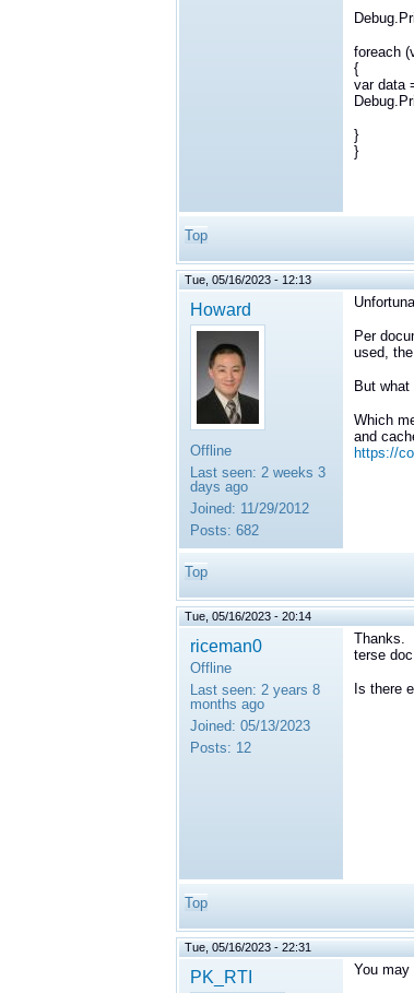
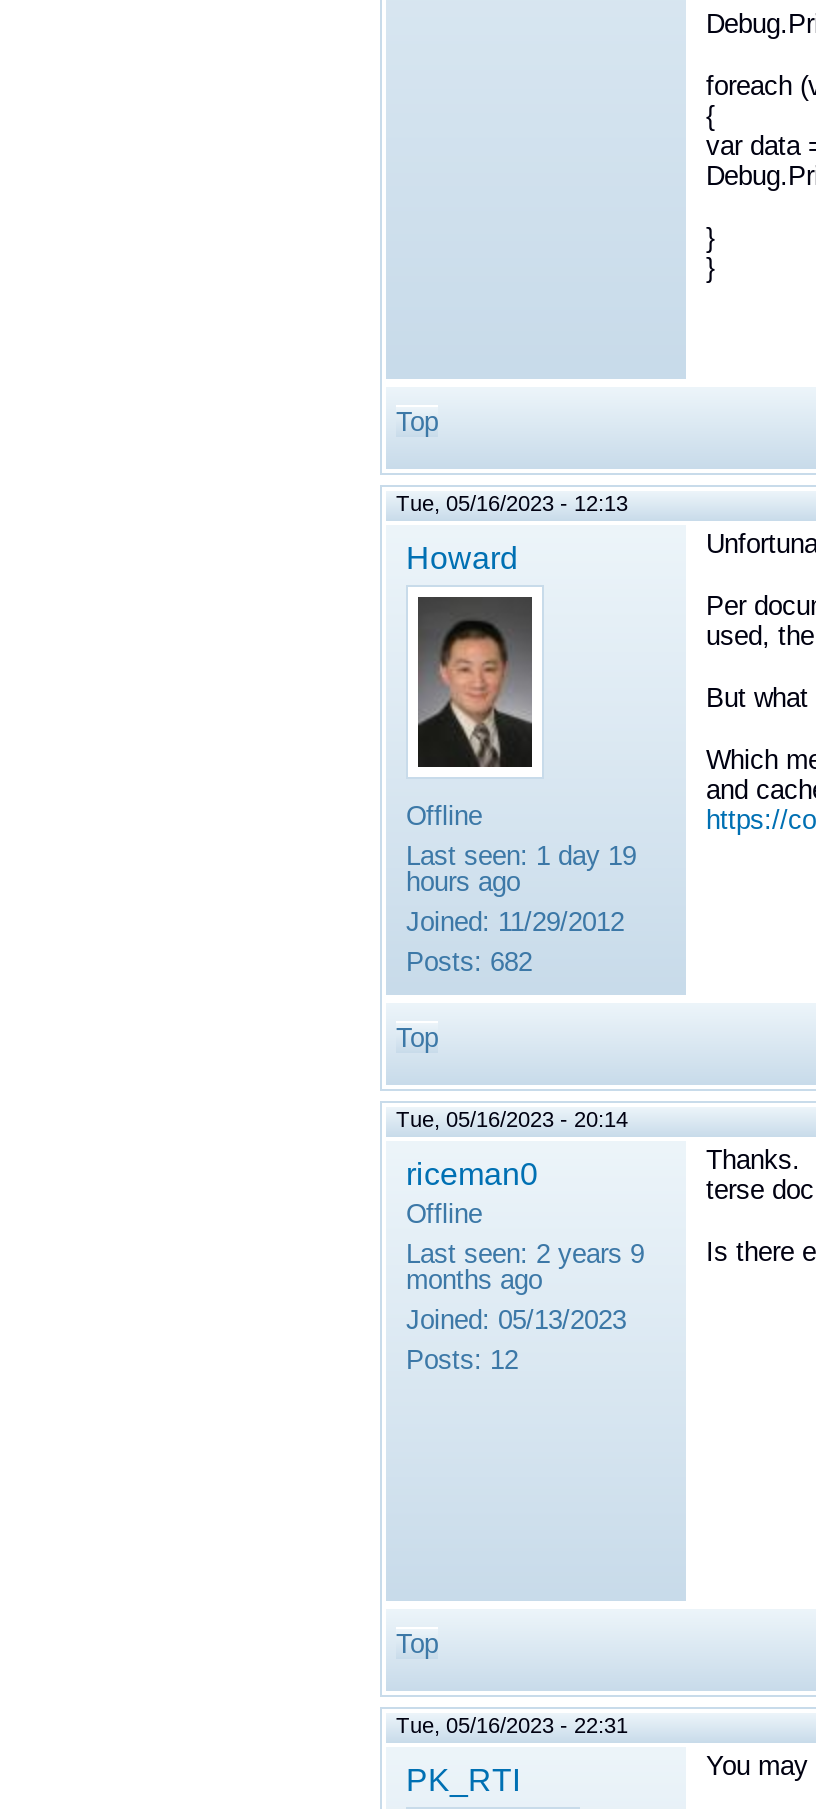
[190,464,326,480] Last seen: 2 weeks 3 -> [406,840,636,870] Last seen: 1 day 19
[190,478,248,495] days ago -> [406,866,520,896] hours ago
[190,681,320,698] Last seen: 2 years 8 -> [406,1238,644,1268] Last seen: 2 years 9

